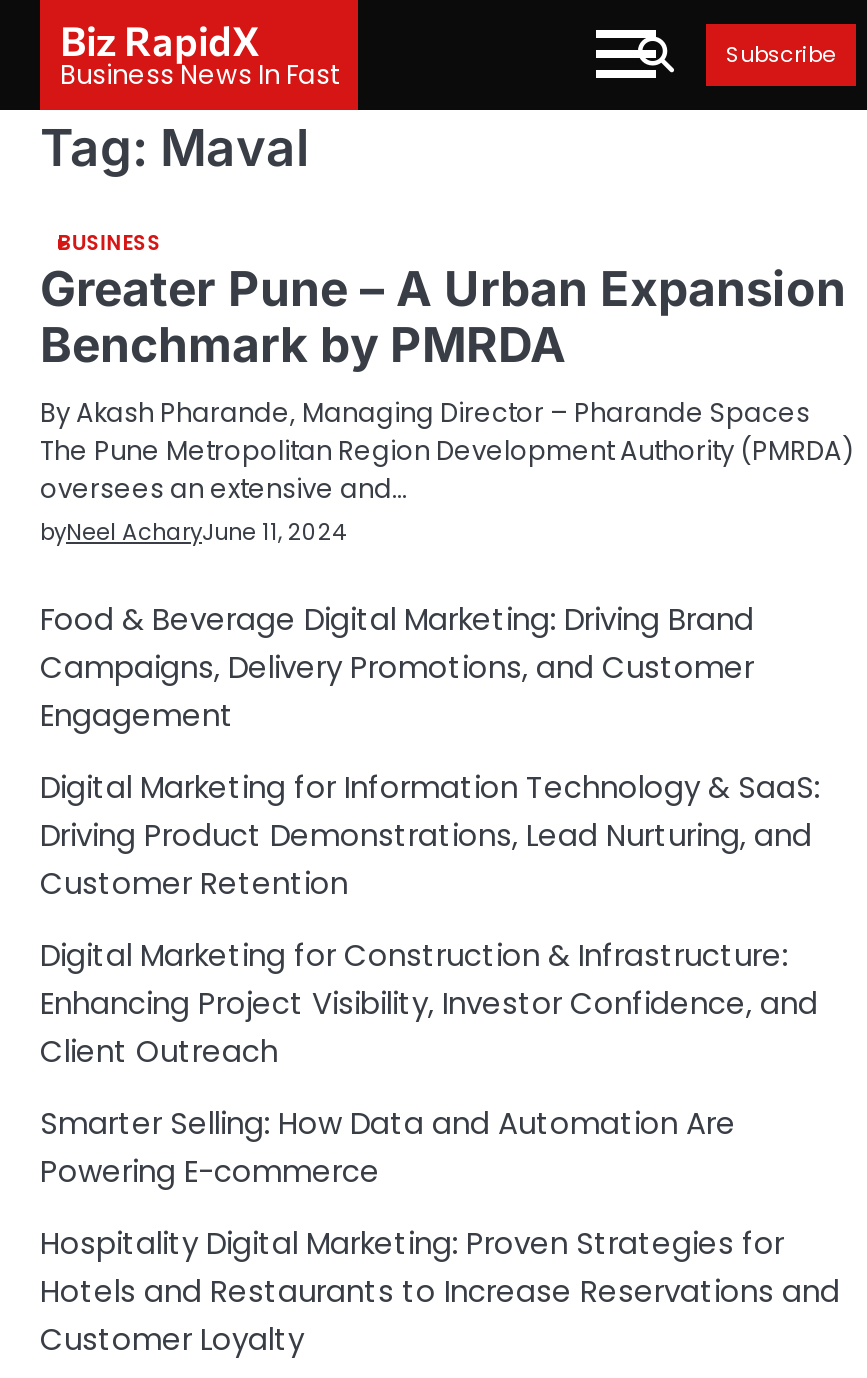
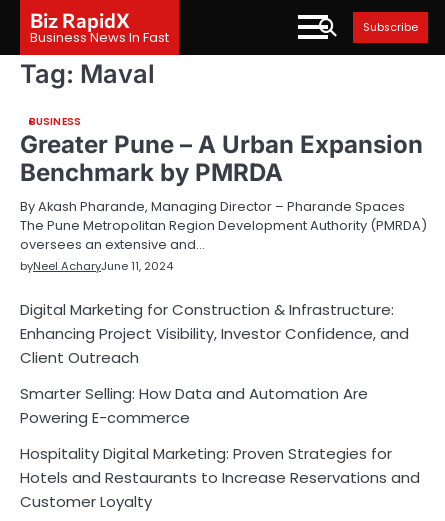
[40,598,820,904] Food & Beverage Digital Marketing: Driving Brand | Campaigns, Delivery Promotions, and Customer | Engagement | Digital Marketing for Information Technology & SaaS: | Driving Product Demonstrations, Lead Nurturing, and | Customer Retention -> none

